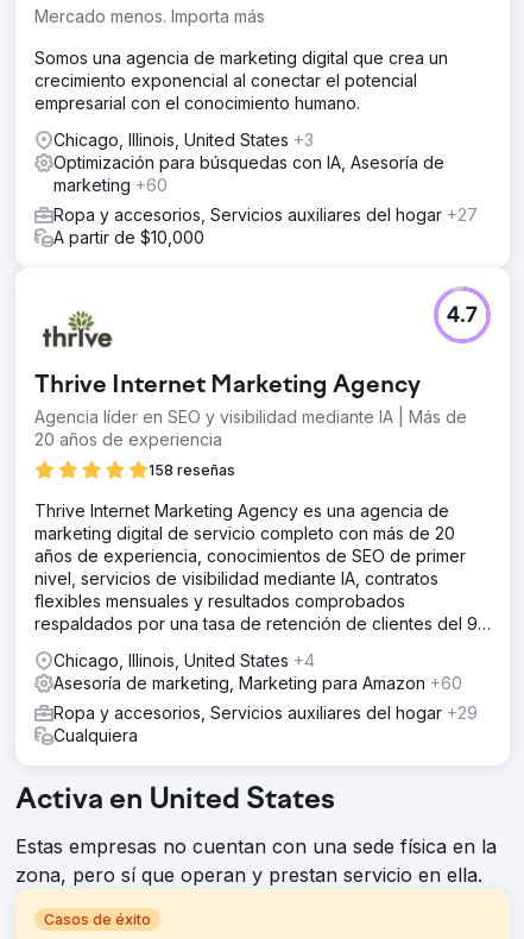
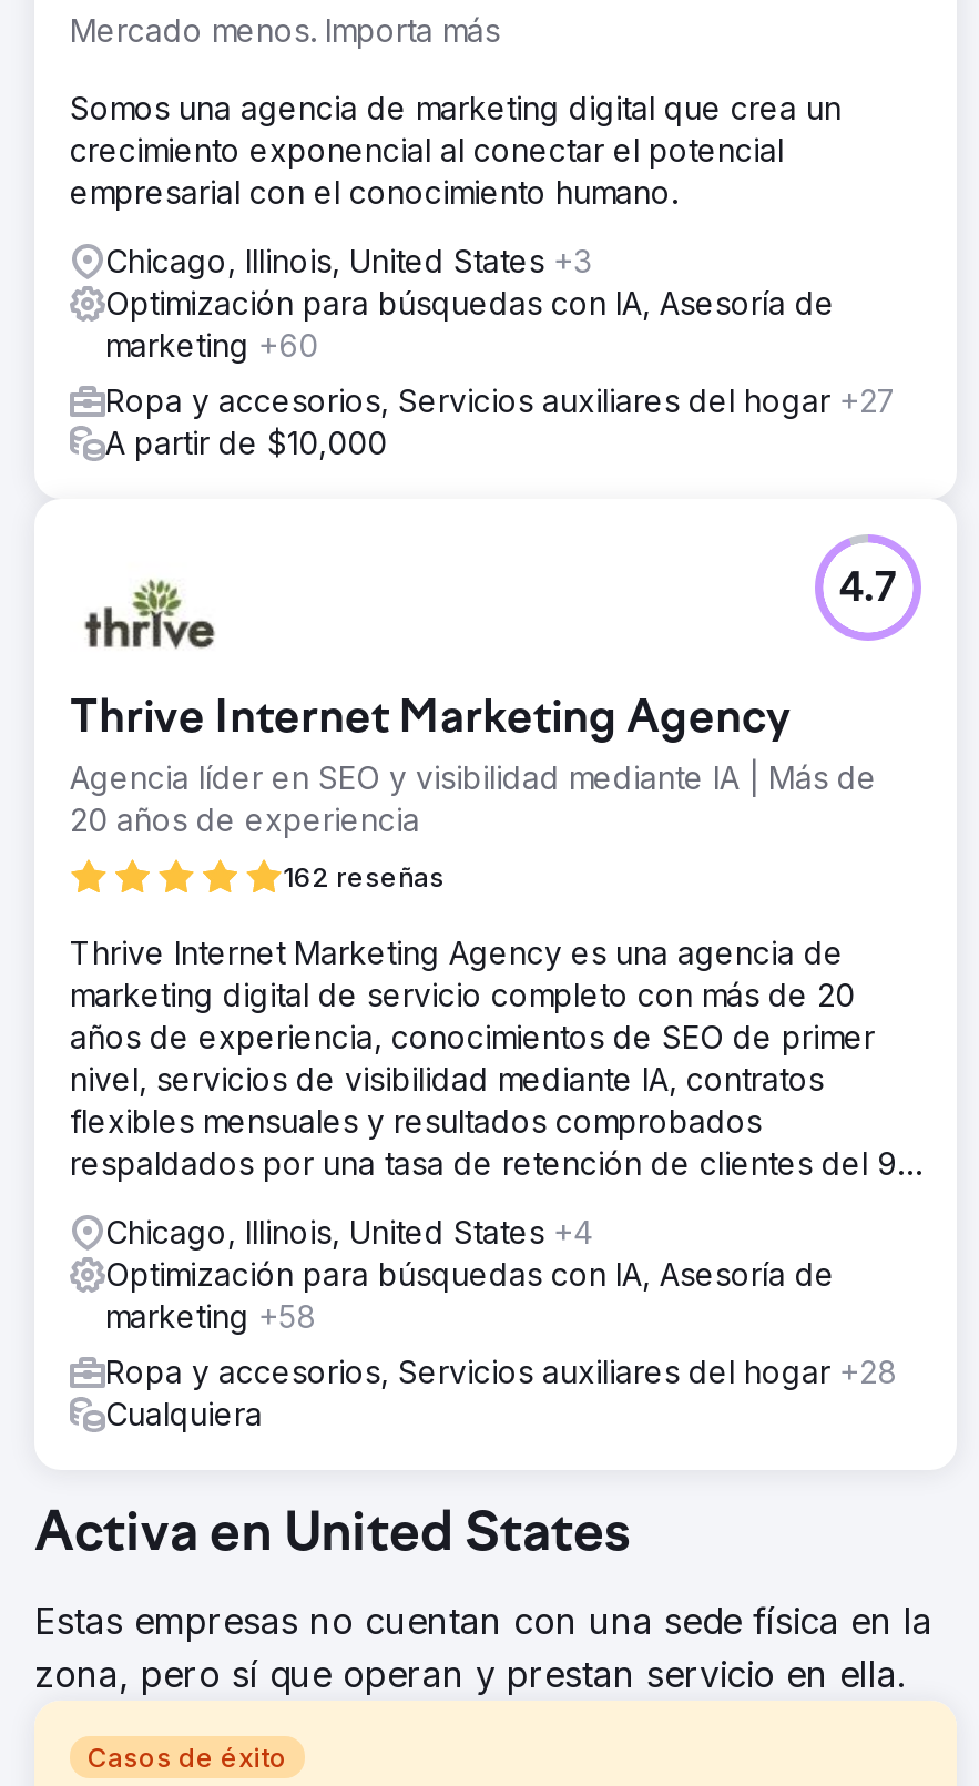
[149,461,235,479] 158 reseñas -> [283,860,445,894] 162 reseñas
[53,673,462,693] Asesoría de marketing, Marketing para Amazon +60 -> [105,1255,835,1335] Optimización para búsquedas con IA, Asesoría de | marketing +58
[53,702,478,723] Ropa y accesorios, Servicios auxiliares del hogar +29 -> [105,1353,897,1390] Ropa y accesorios, Servicios auxiliares del hogar +28

